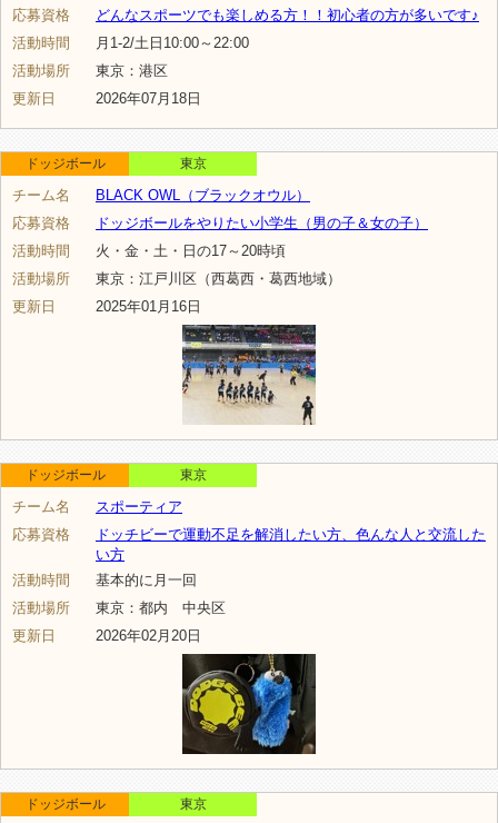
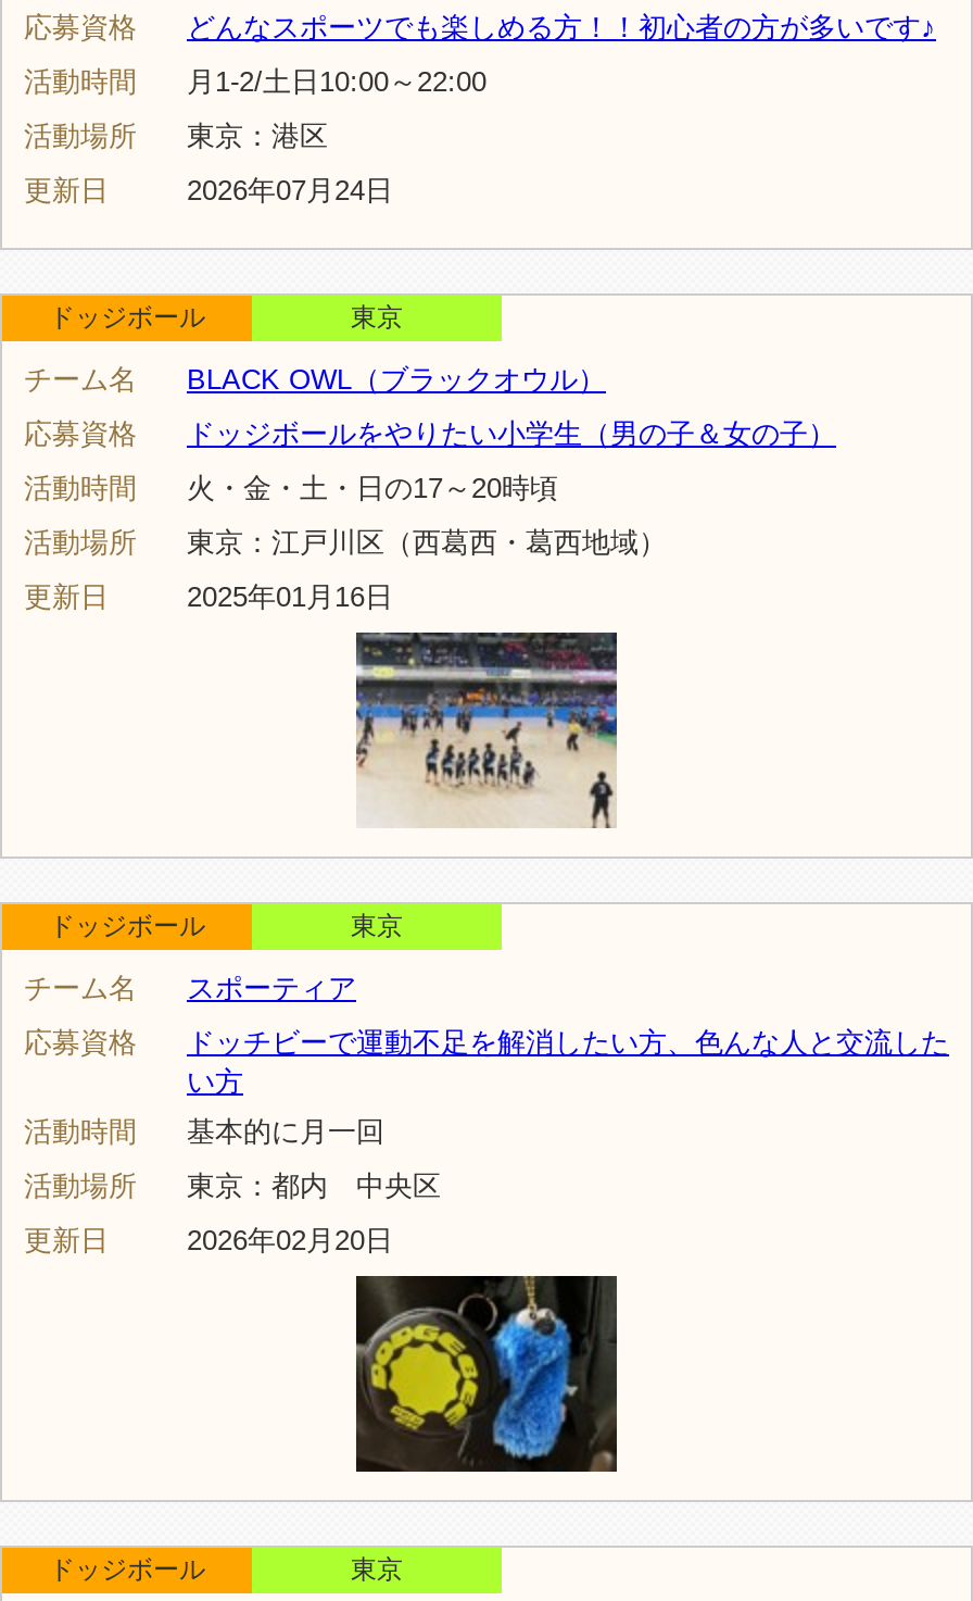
[96,90,201,107] 2026年07月18日 -> [187,174,393,207] 2026年07月24日

